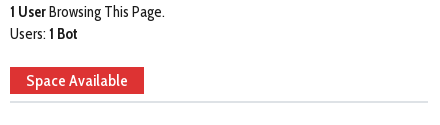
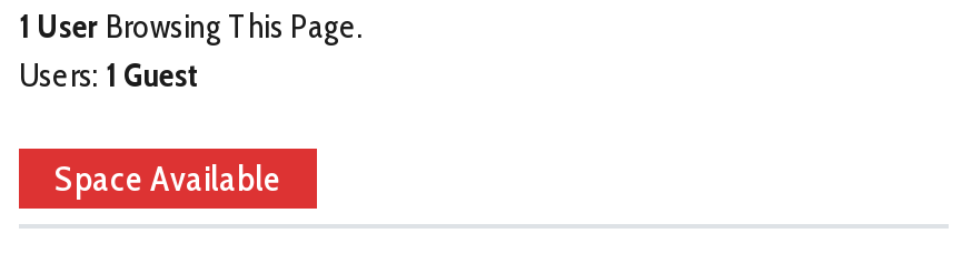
[10,25,78,43] Users: 1 Bot -> [19,55,199,95] Users: 1 Guest

